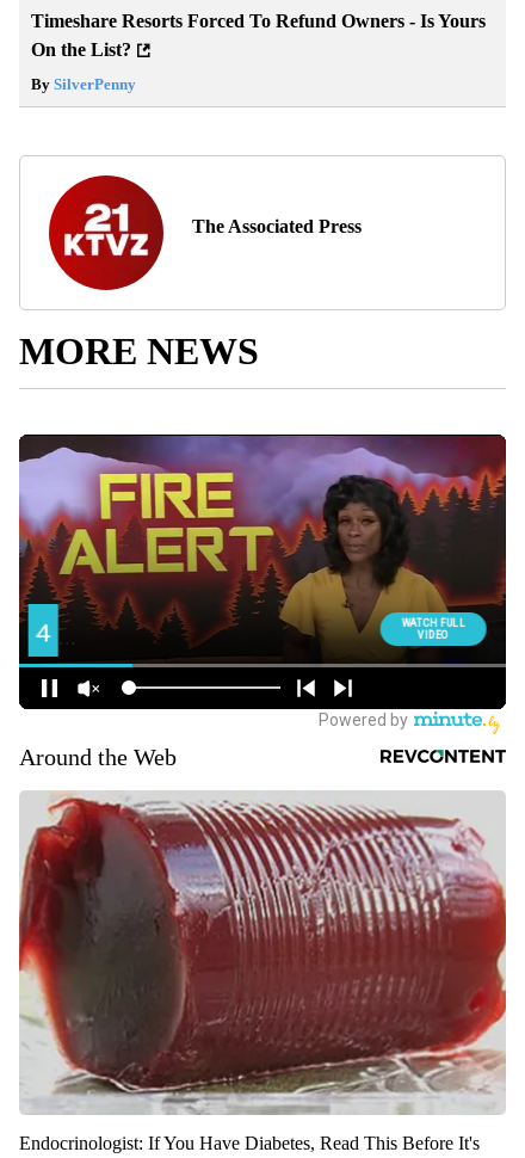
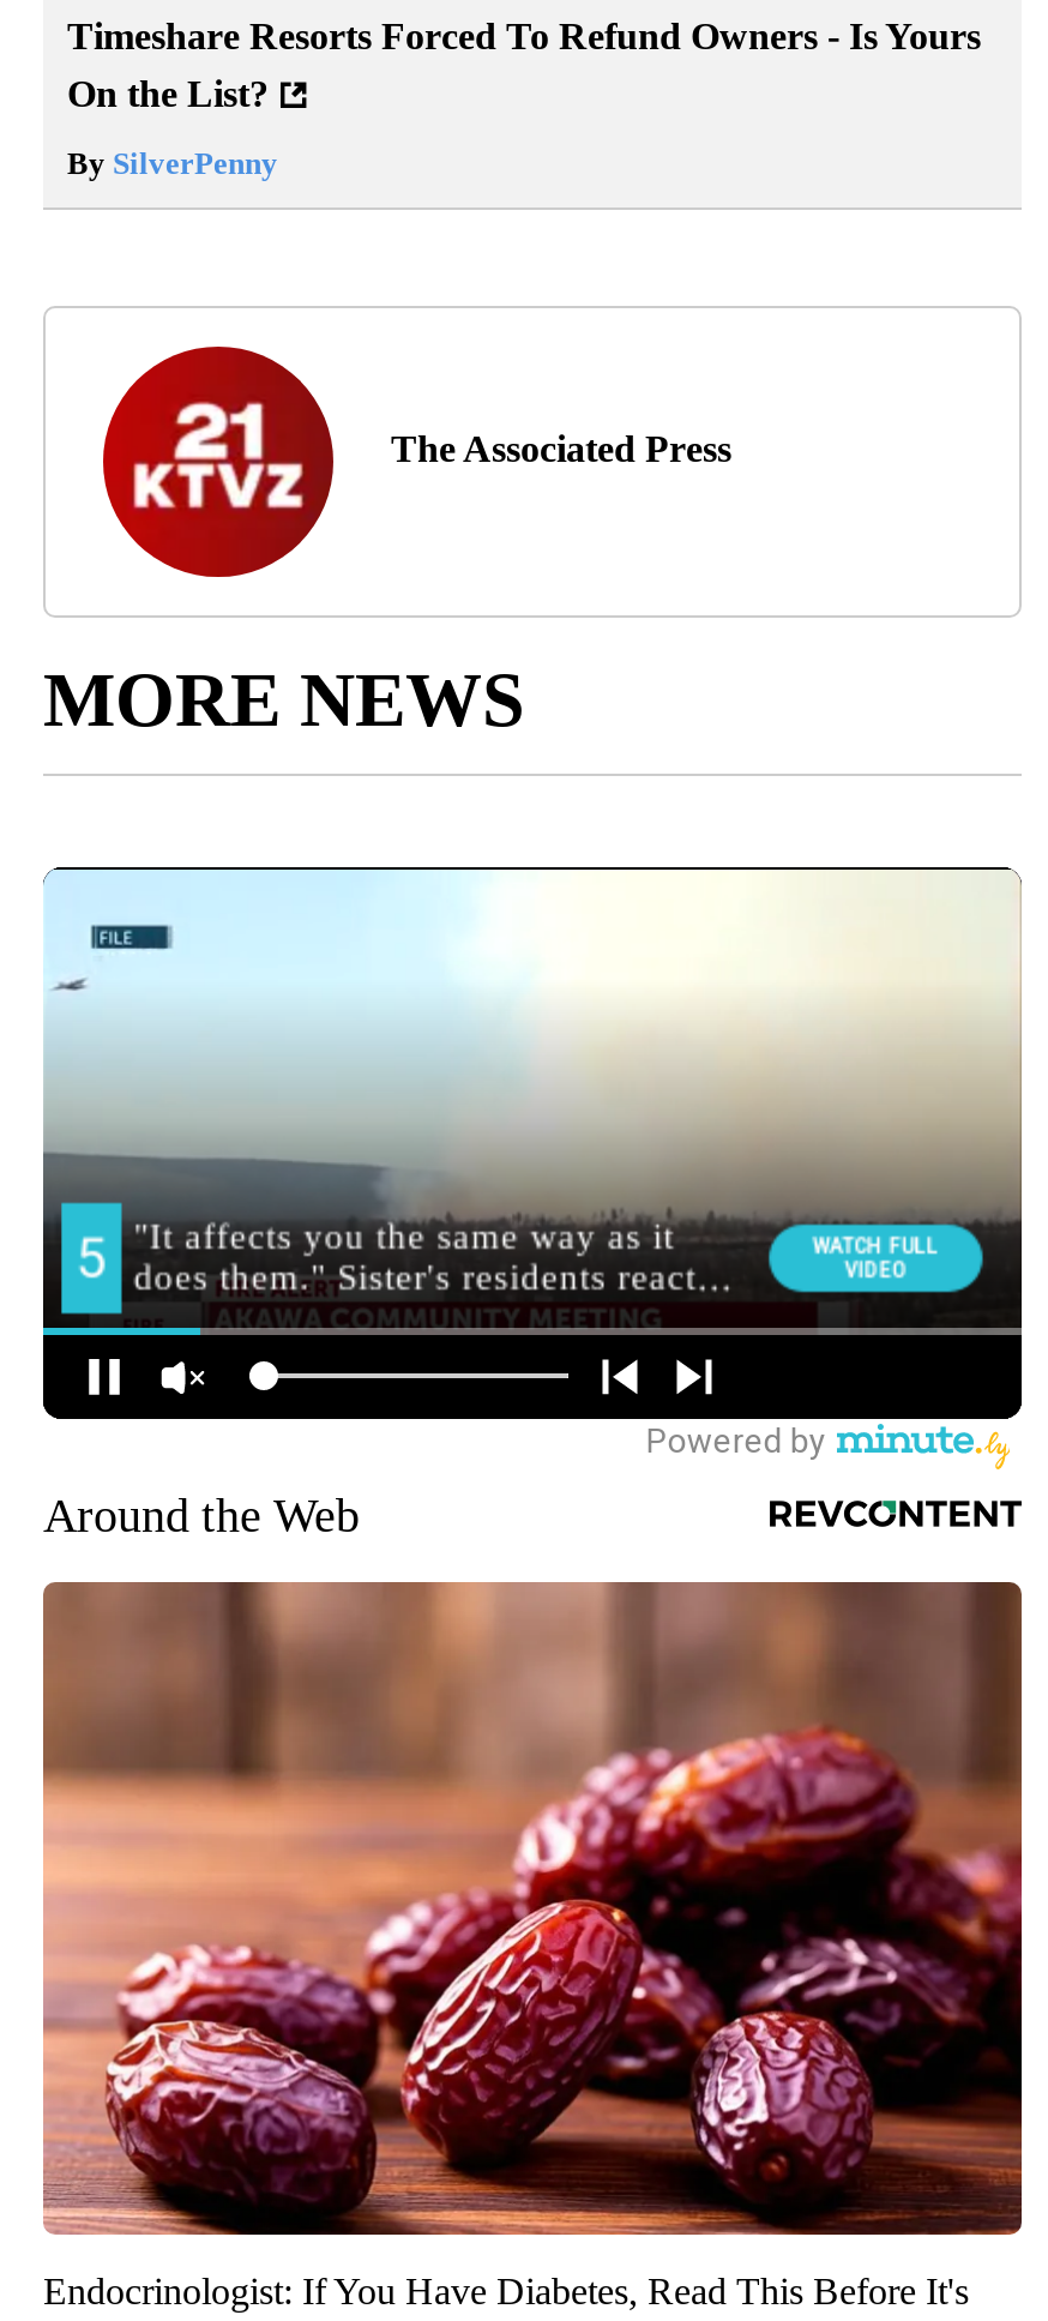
[18,435,507,648] [image] -> [43,867,1022,1309] [image]
[19,790,507,1115] [image] -> [43,1580,1024,2237] [image]

